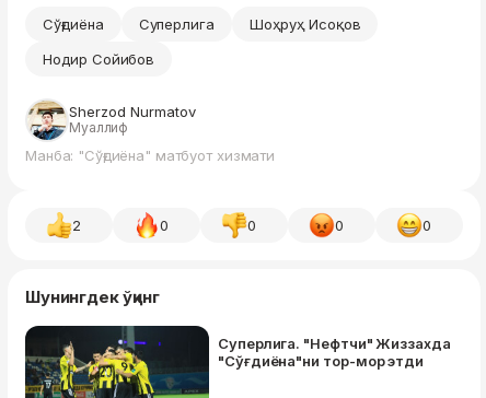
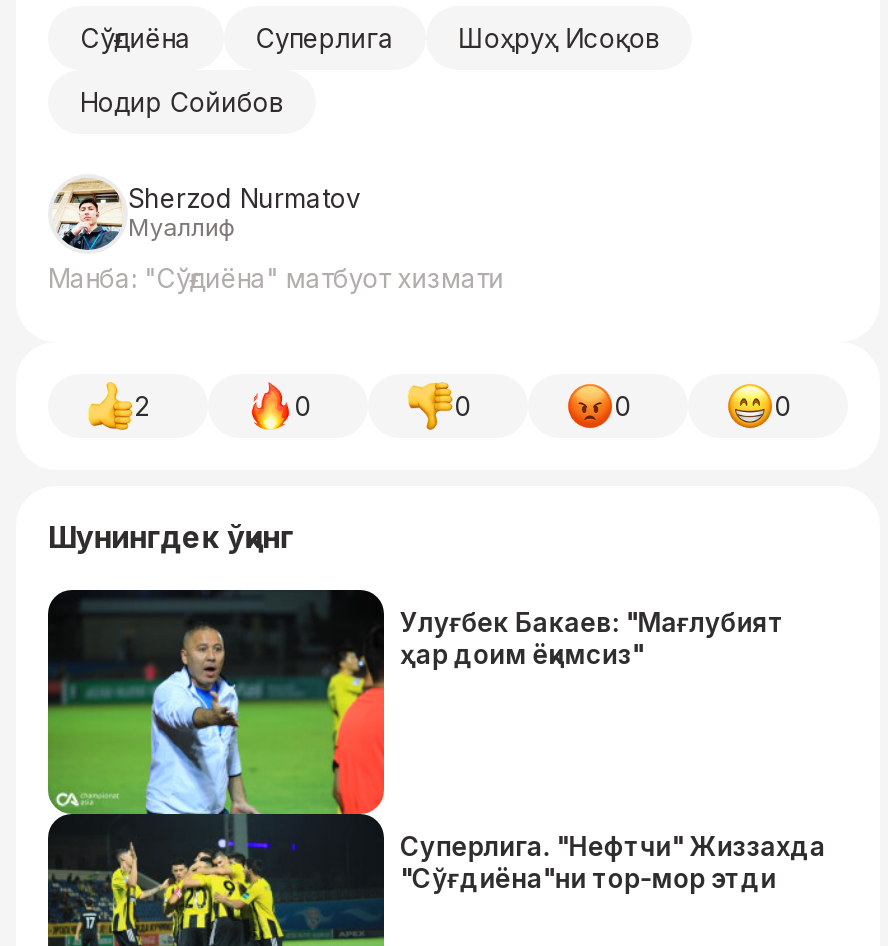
none -> [46,592,784,816] [image] | Улуғбек Бакаев: "Мағлубият | ҳар доим ёқимсиз"

